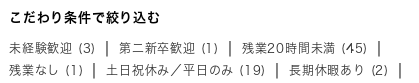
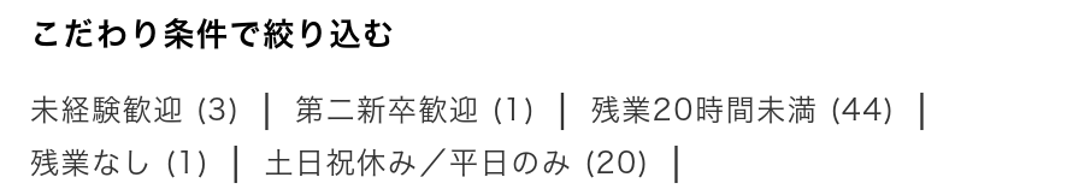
[242,42,368,54] 残業20時間未満 (45) -> [591,94,895,123] 残業20時間未満 (44)
[106,64,389,76] 土日祝休み／平日のみ (19) | 長期休暇あり (2) -> [264,147,650,176] 土日祝休み／平日のみ (20)

